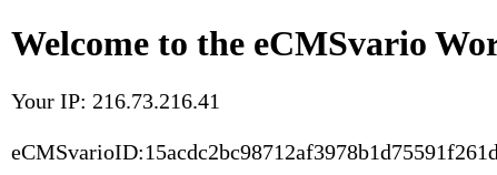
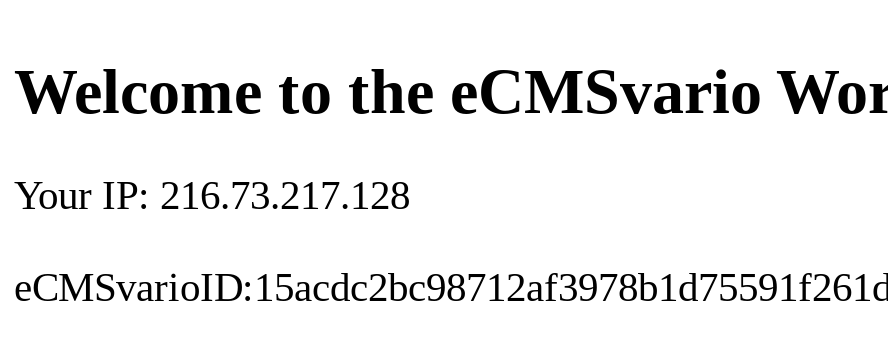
[11,88,220,113] Your IP: 216.73.216.41 -> [14,173,410,217] Your IP: 216.73.217.128

